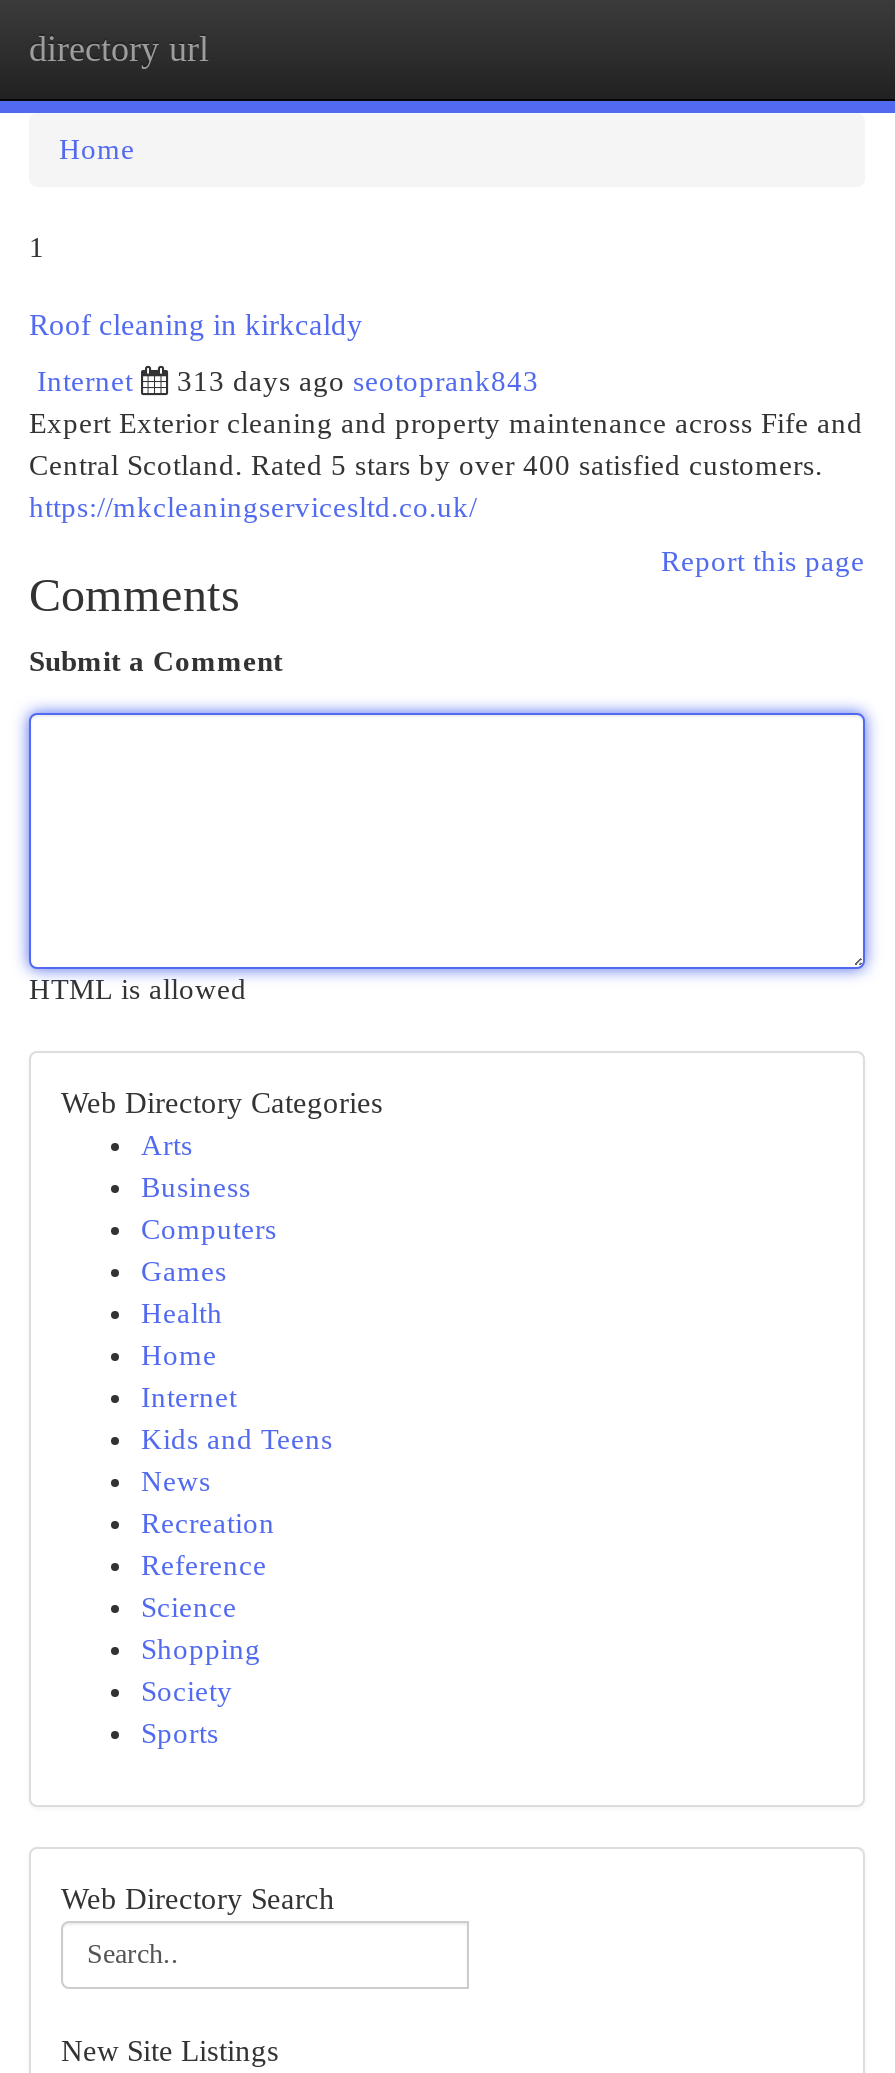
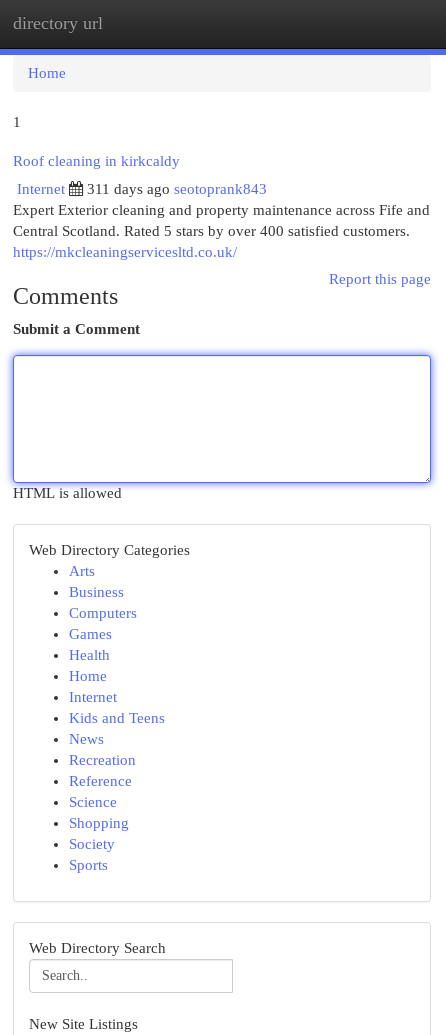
[177,365,539,397] 313 days ago seotoprank843 -> [87,181,267,197] 311 days ago seotoprank843

